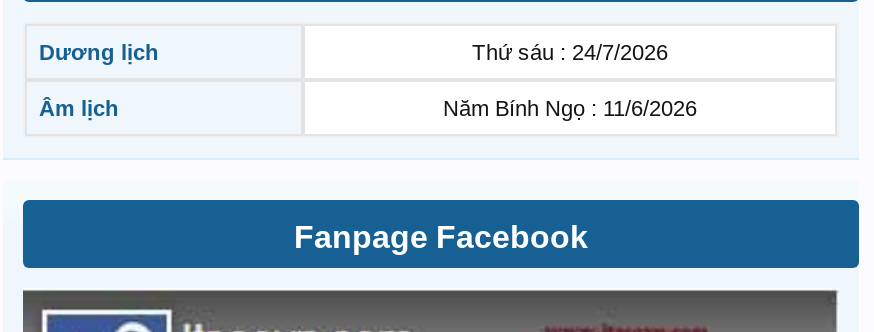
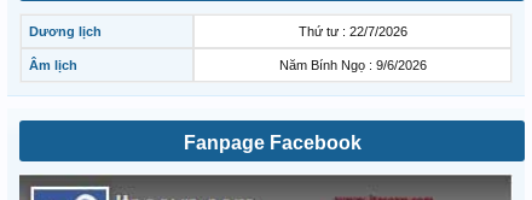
[472,41,668,65] Thứ sáu : 24/7/2026 -> [298,25,407,39] Thứ tư : 22/7/2026
[443,97,697,121] Năm Bính Ngọ : 11/6/2026 -> [279,58,426,73] Năm Bính Ngọ : 9/6/2026

